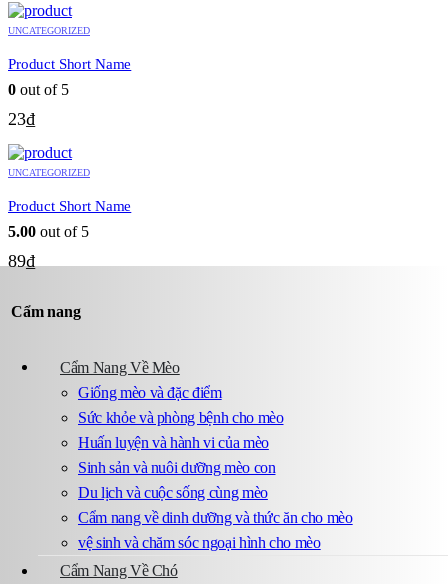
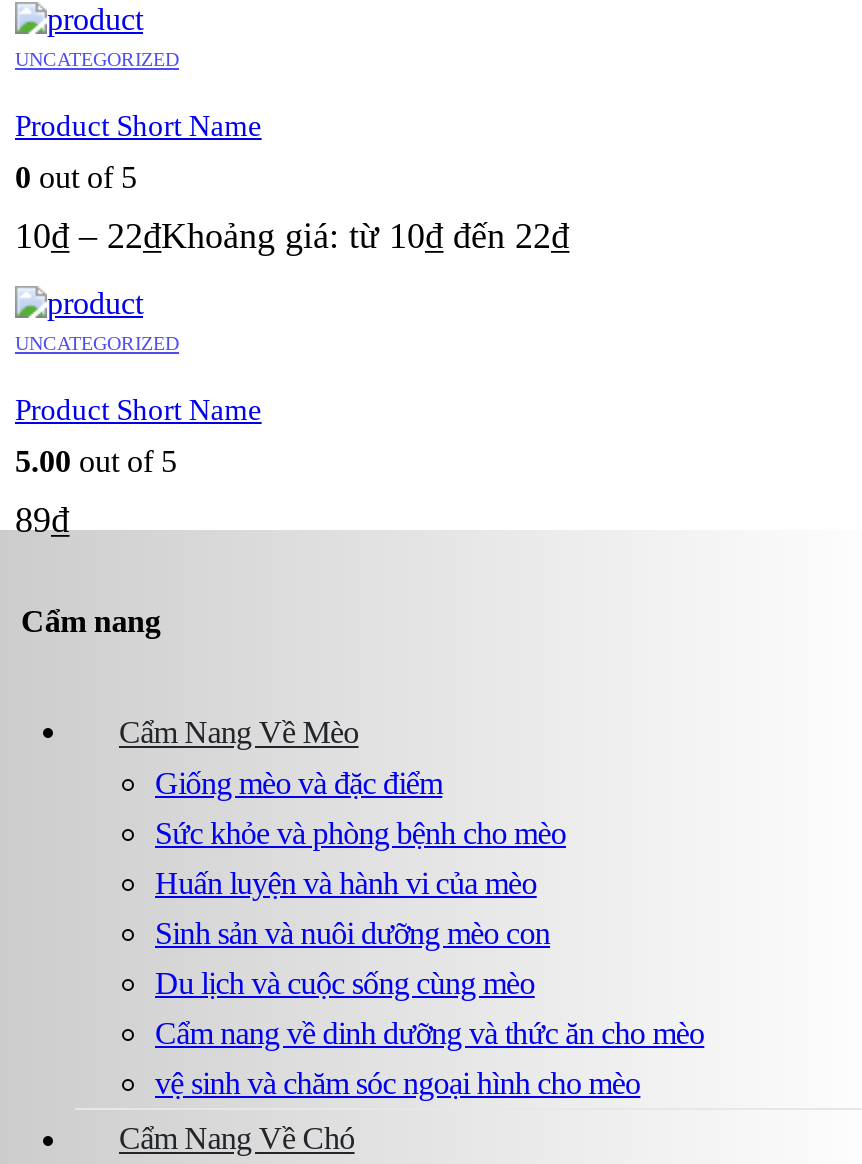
[8,109,35,129] 23₫ -> [15,217,569,257] 10₫ – 22₫Khoảng giá: từ 10₫ đến 22₫

